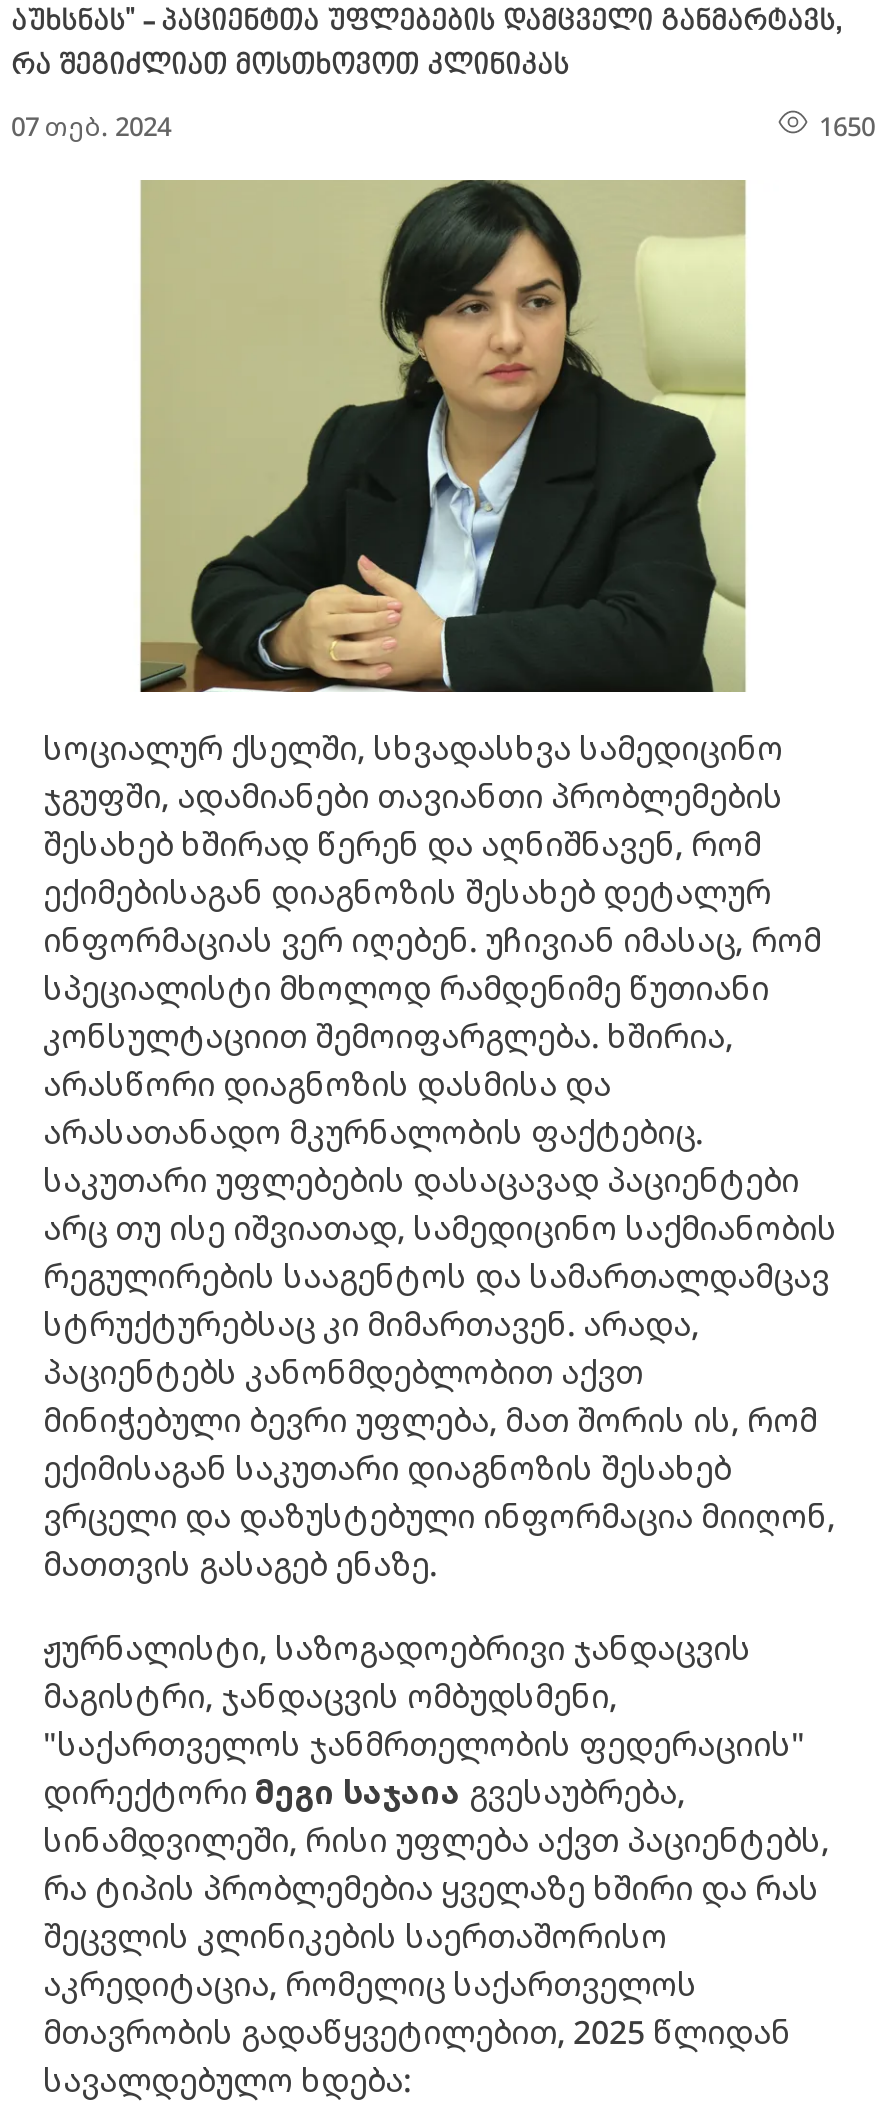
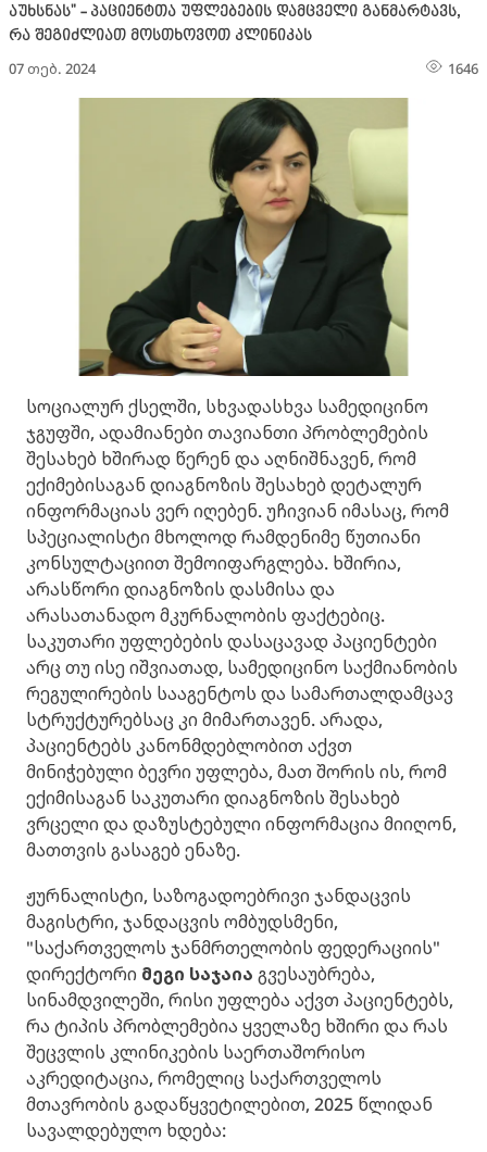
[819,108,875,144] 1650 -> [448,59,478,78] 1646

